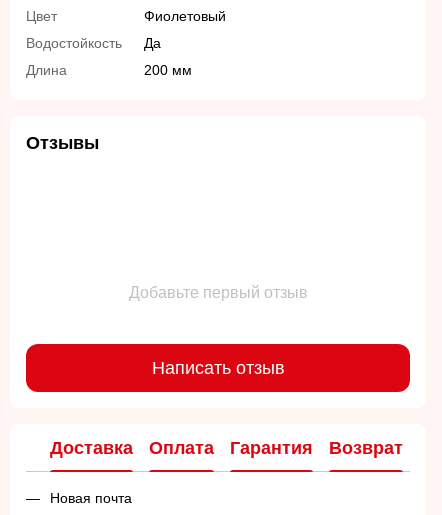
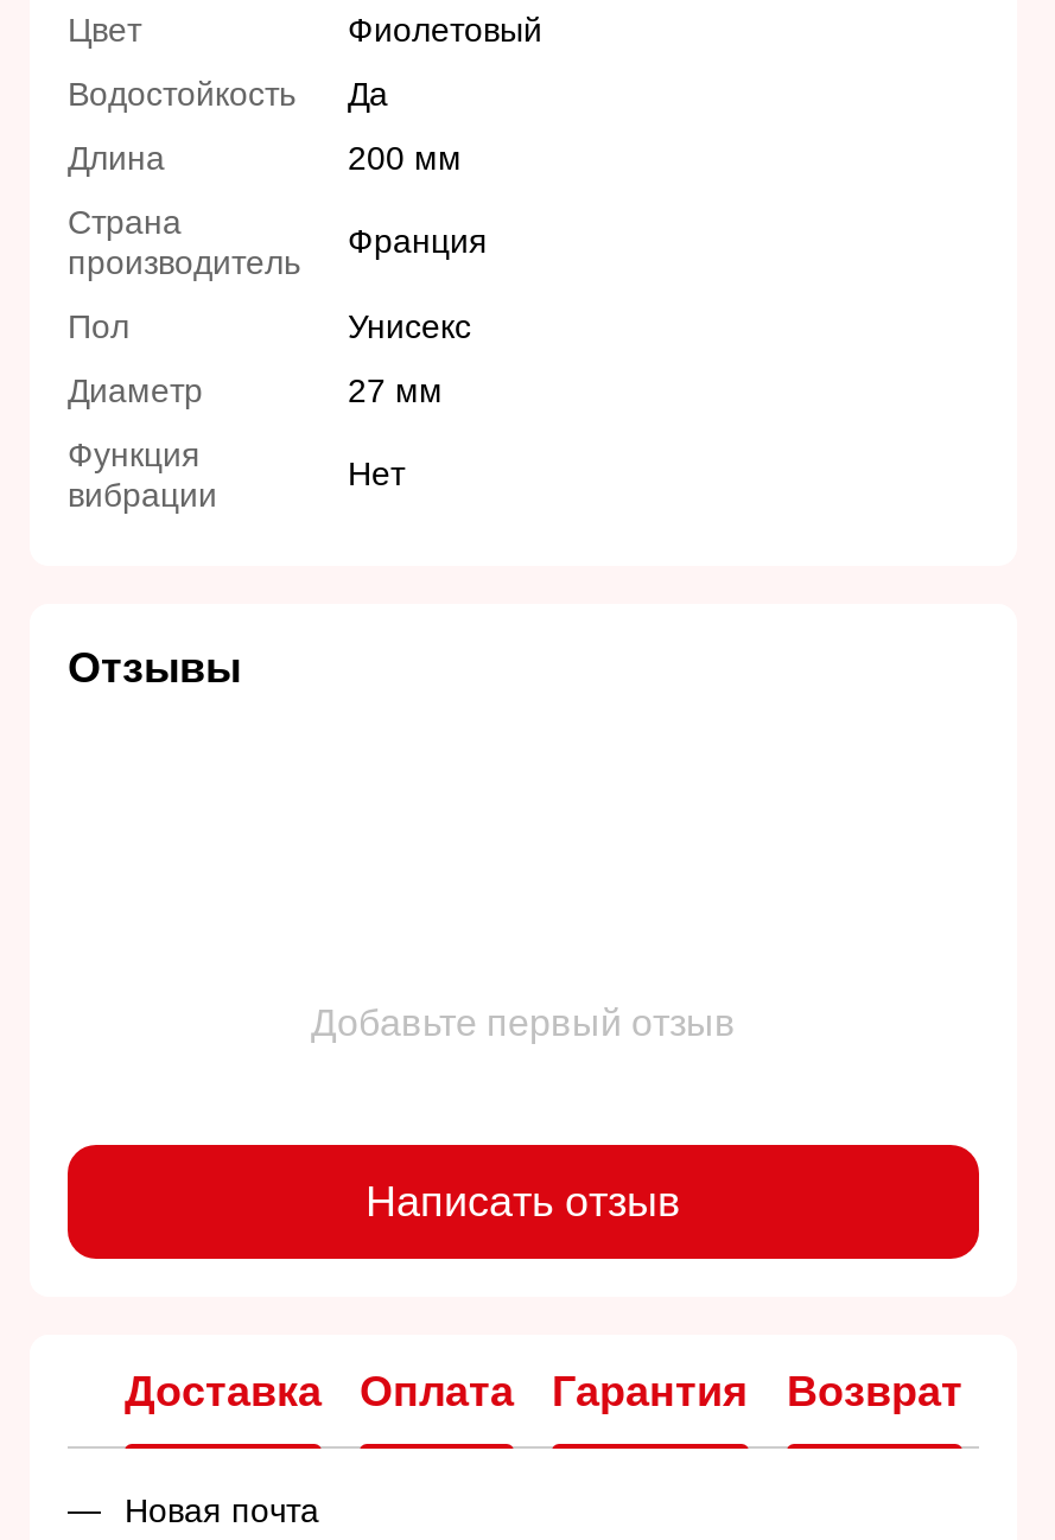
none -> [68,203,300,282] Страна | производитель
none -> [68,222,488,514] Франция | Пол | Унисекс | Диаметр | 27 мм | Функция | вибрации
none -> [348,455,405,493] Нет

